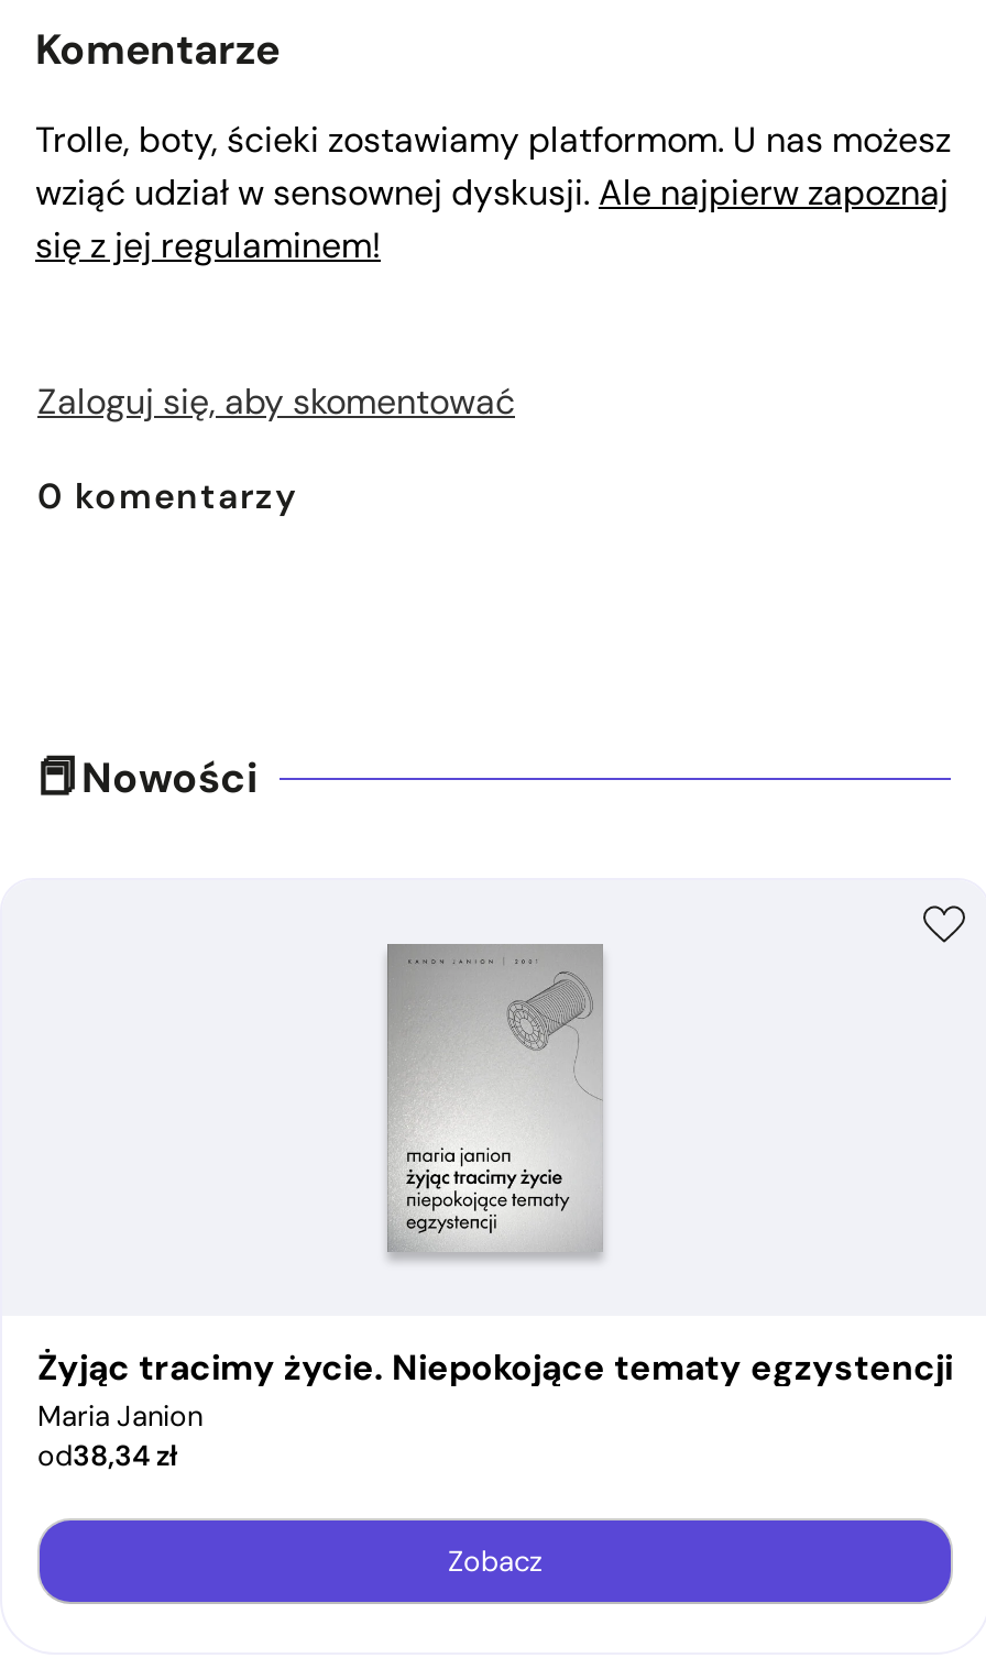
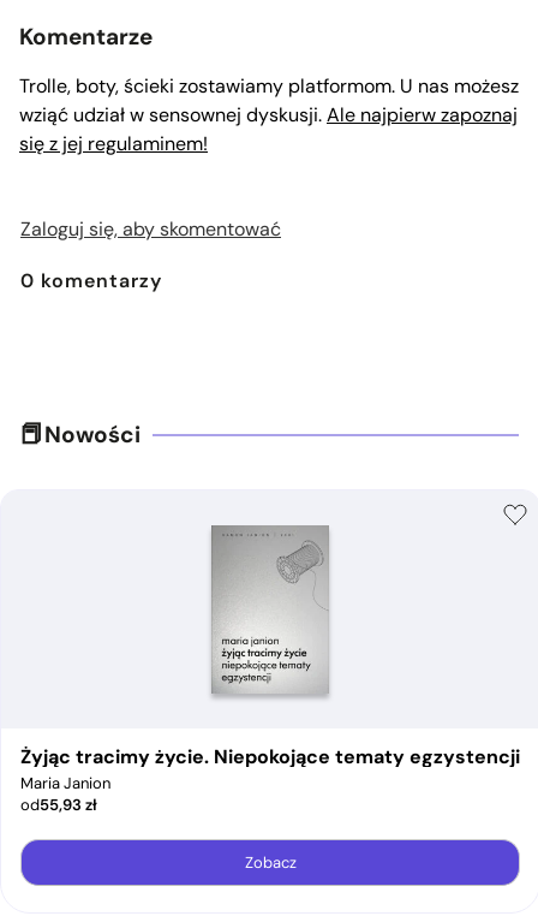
[37,1438,178,1475] od38,34 zł -> [20,795,97,816] od55,93 zł

